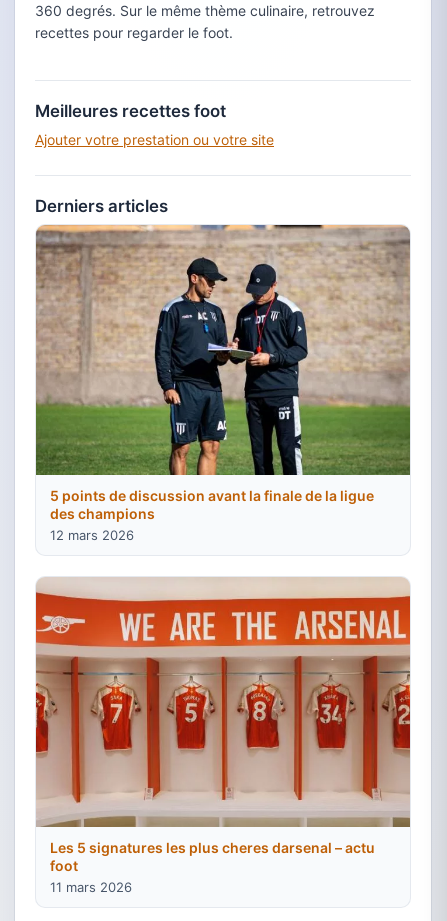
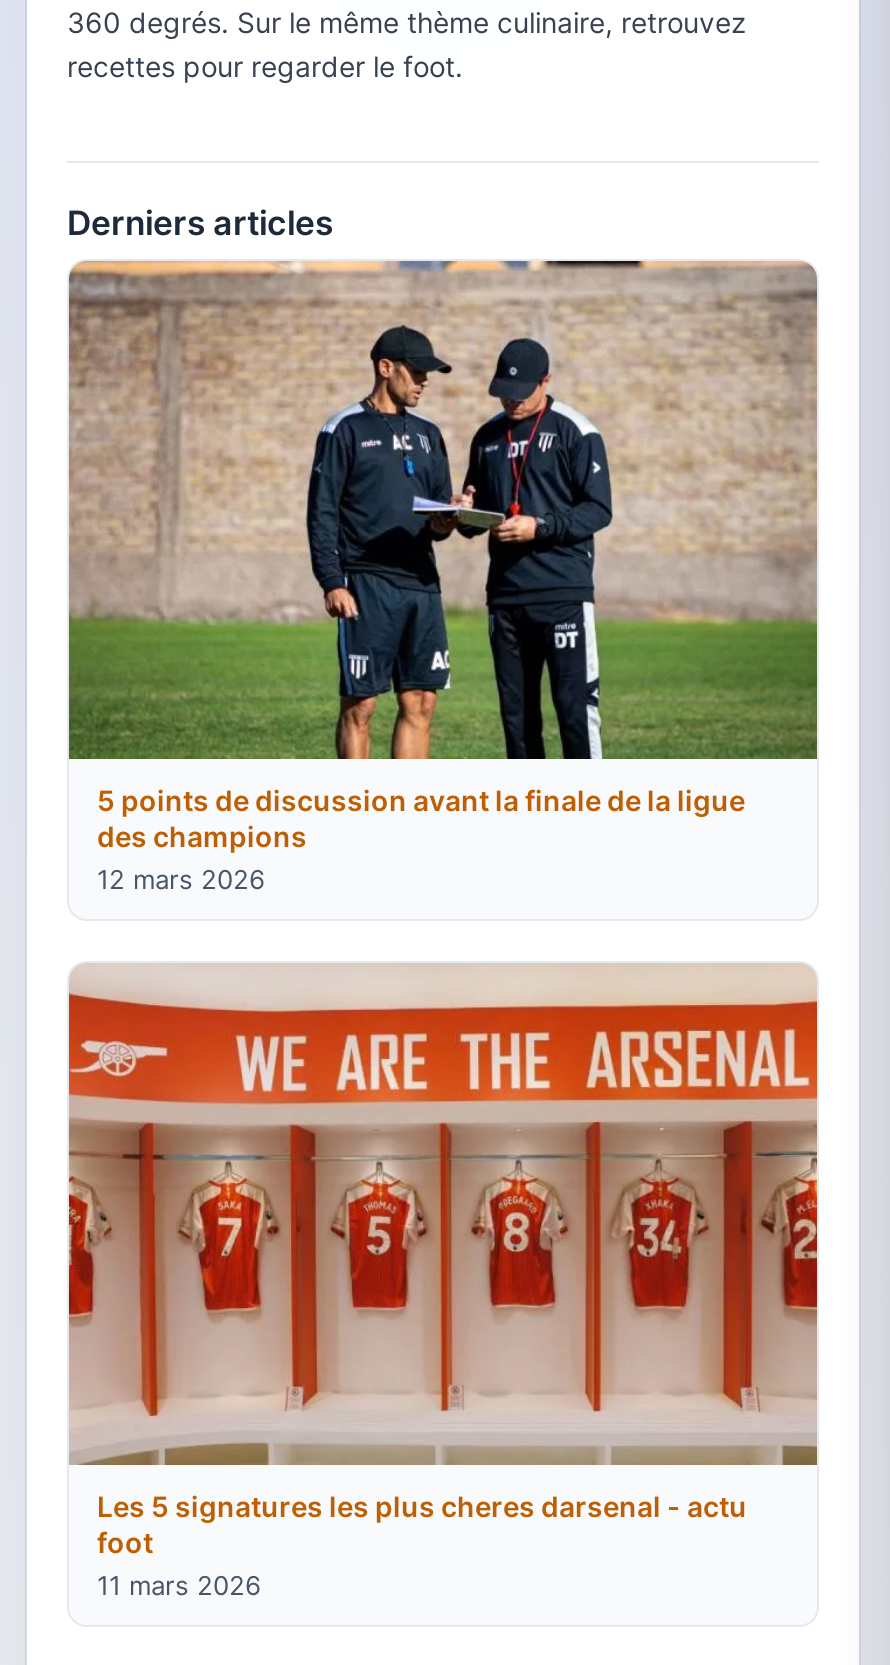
[35,101,274,148] Meilleures recettes foot | Ajouter votre prestation ou votre site -> none
[50,839,375,856] Les 5 signatures les plus cheres darsenal – actu -> [97,1489,747,1523] Les 5 signatures les plus cheres darsenal - actu

